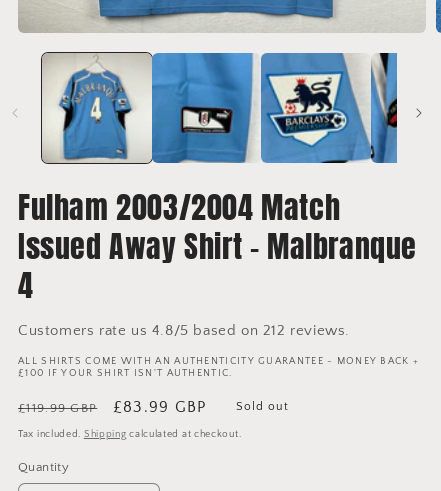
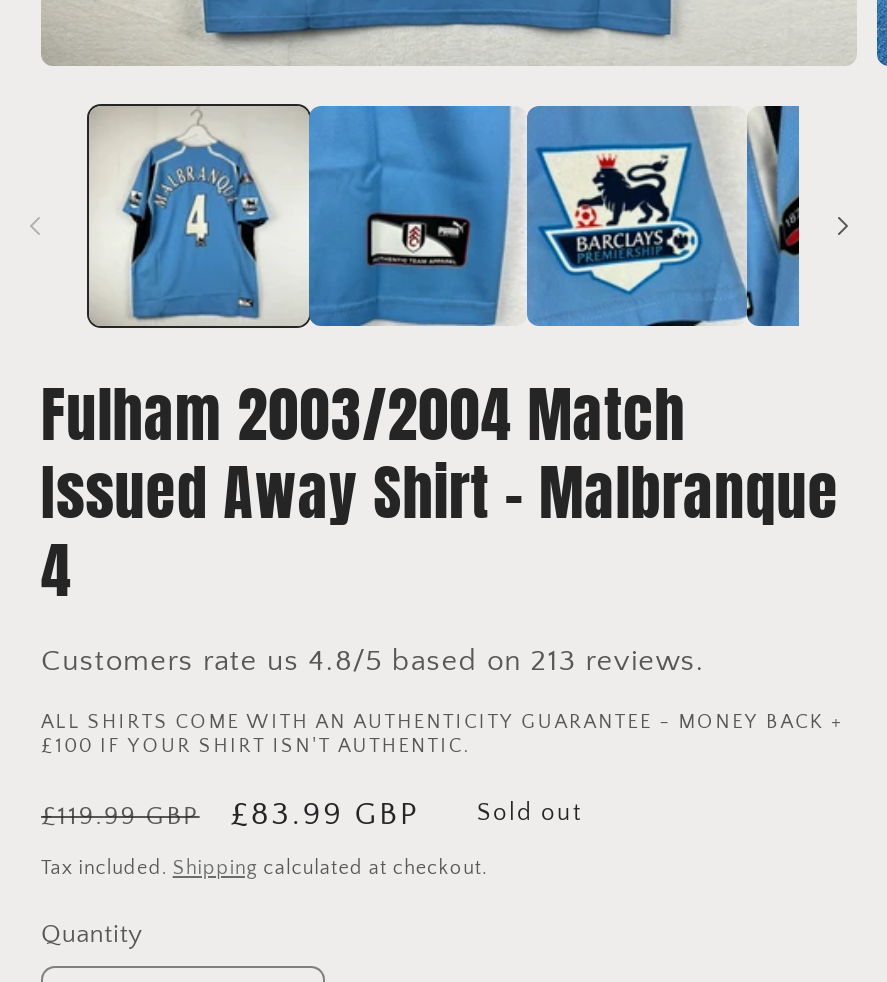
[18,321,350,338] Customers rate us 4.8/5 based on 212 reviews. -> [41,643,705,677] Customers rate us 4.8/5 based on 213 reviews.

